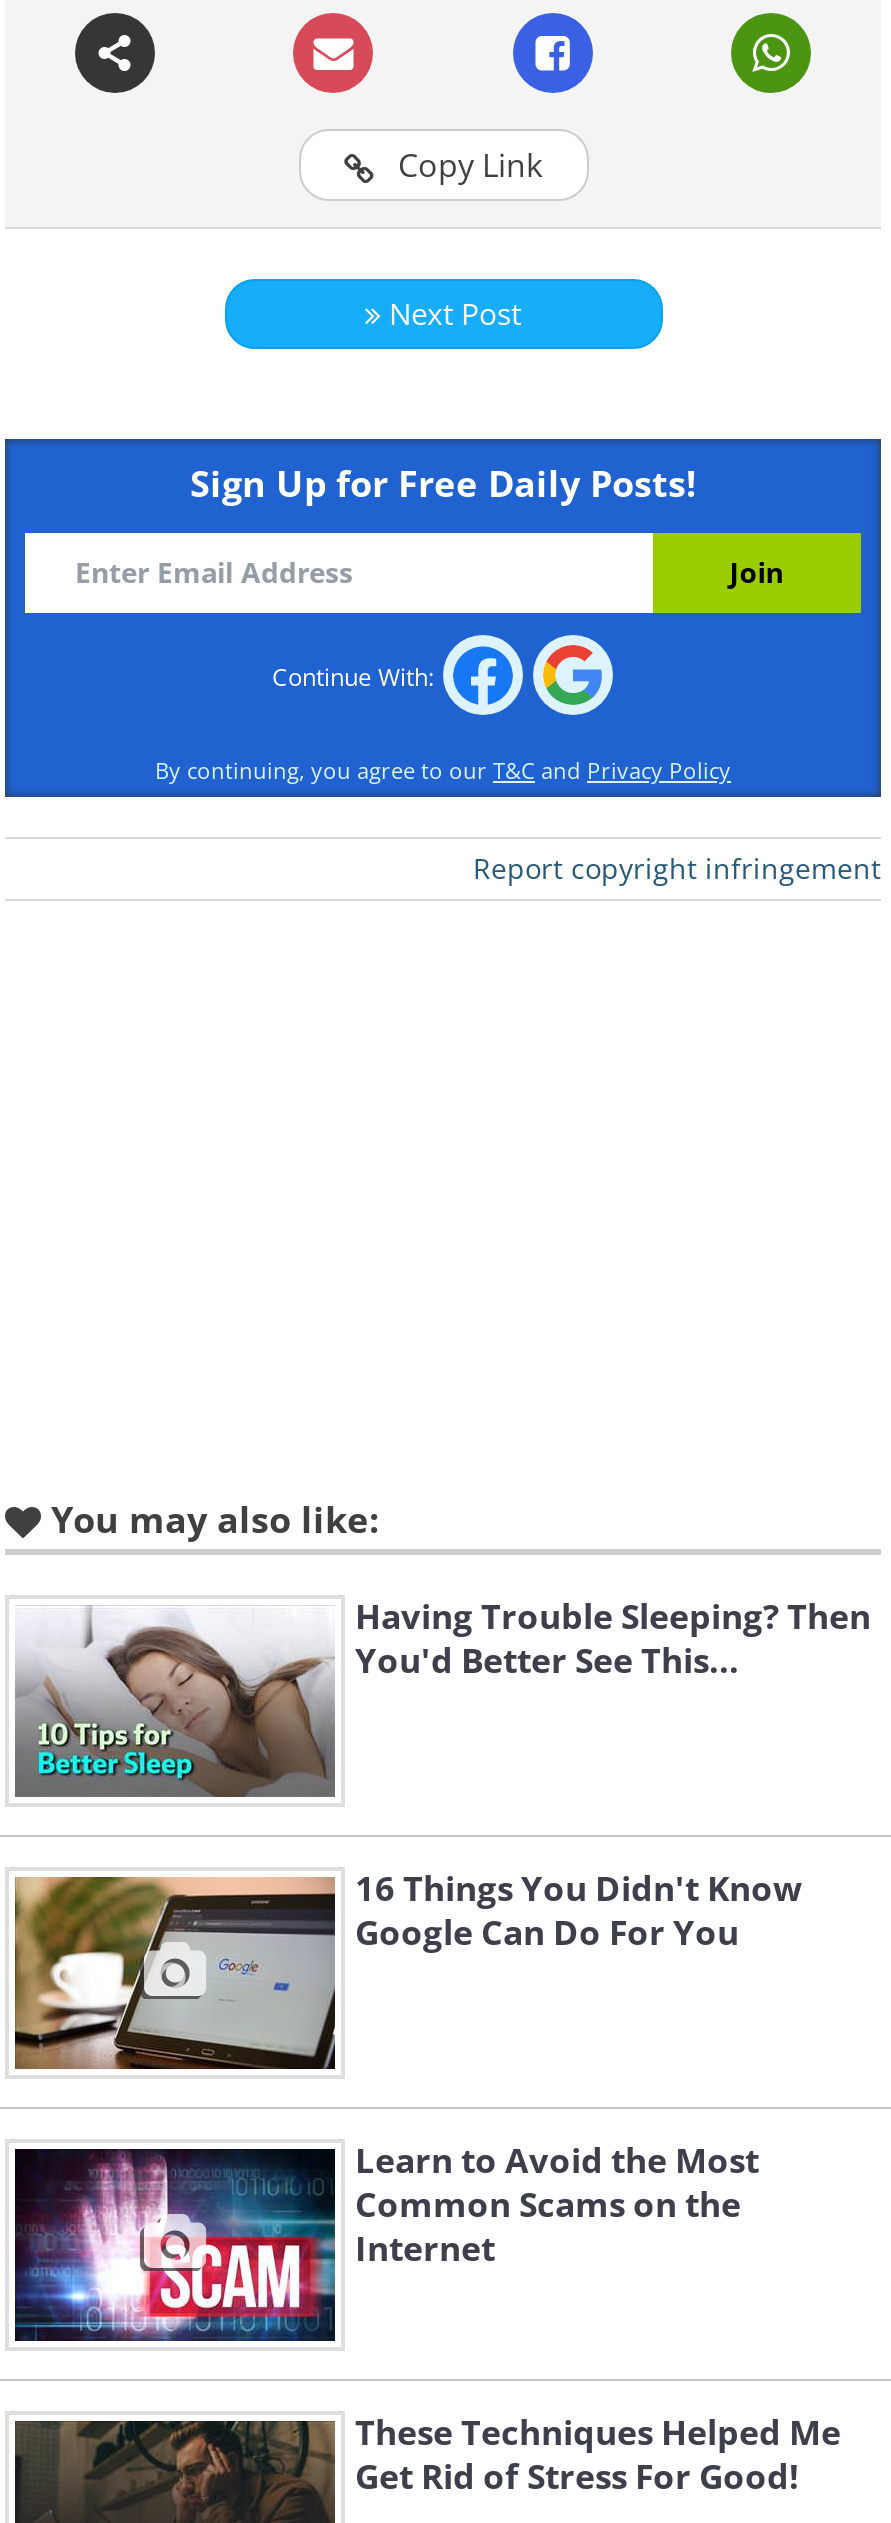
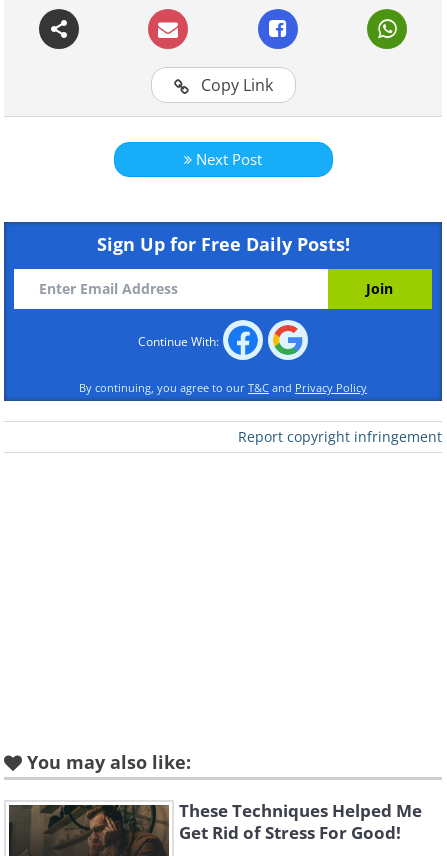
[15,1593,871,1799] [image] | Having Trouble Sleeping? Then | You'd Better See This... -> none
[13,1865,803,2071] [image] | 16 Things You Didn't Know | Google Can Do For You -> none
[15,2137,759,2351] [image] | Learn to Avoid the Most | Common Scams on the | Internet -> none

